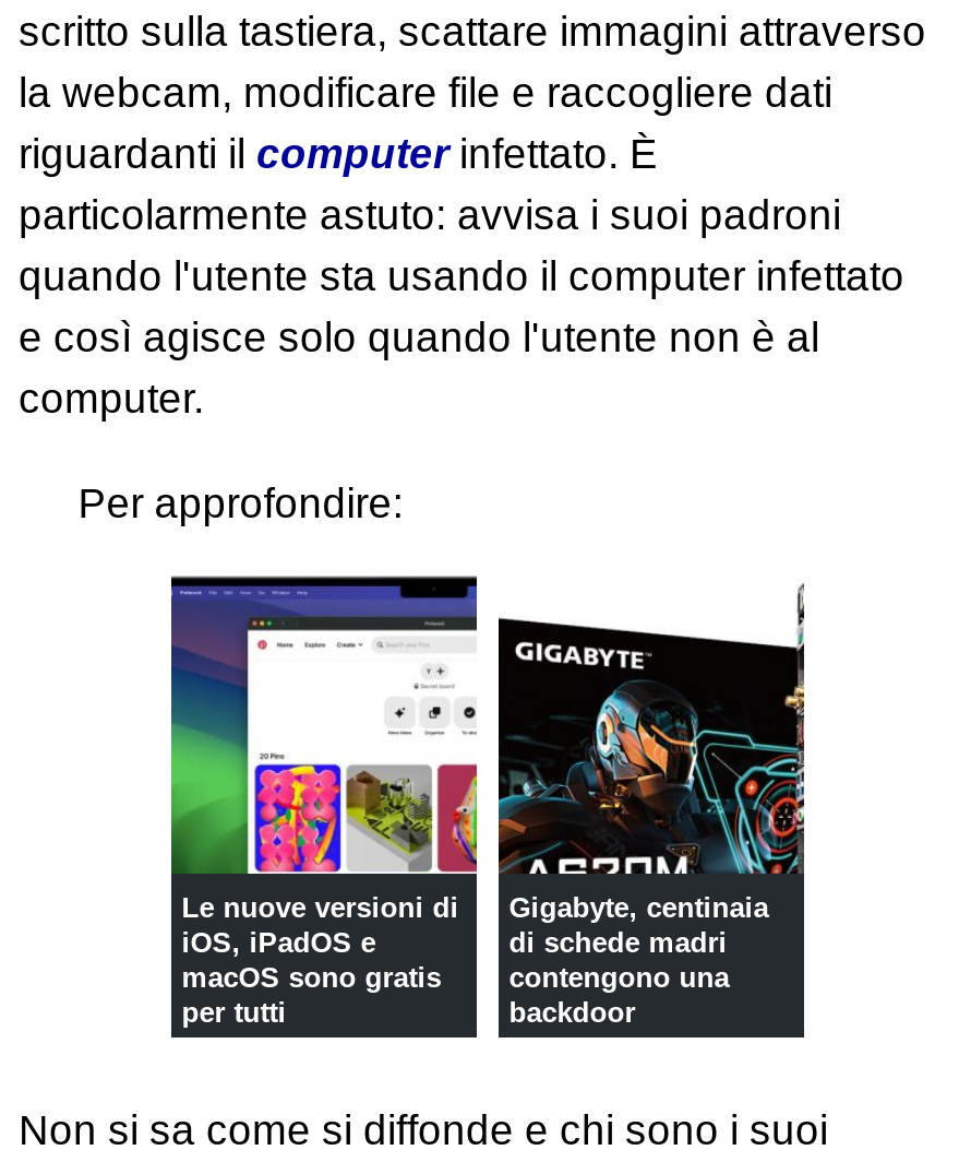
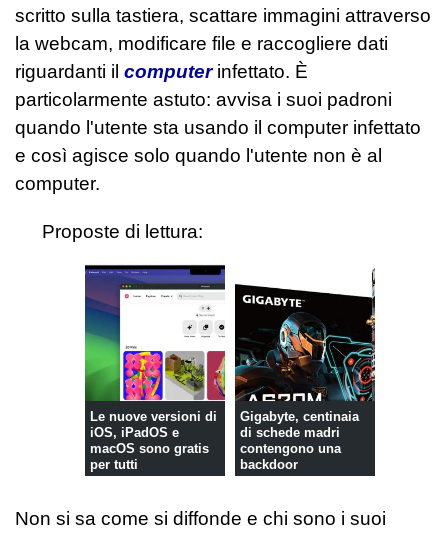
[78,480,403,526] Per approfondire: -> [42,221,203,242] Proposte di lettura:

